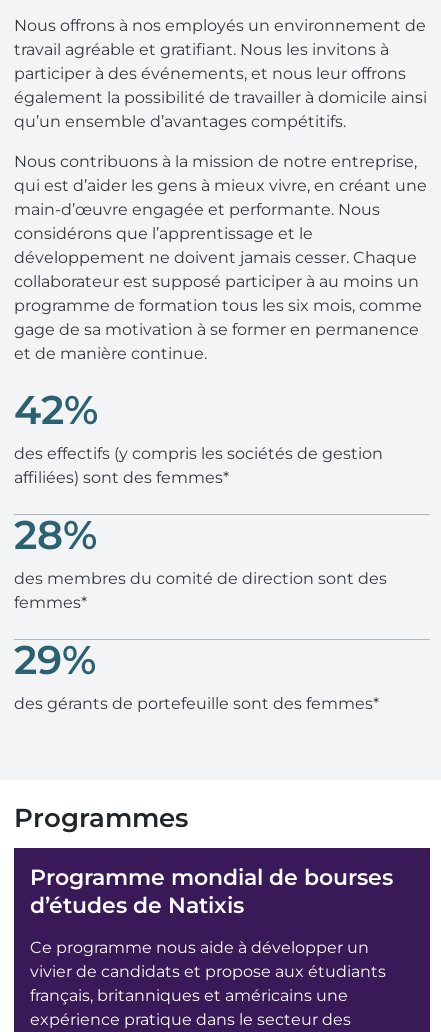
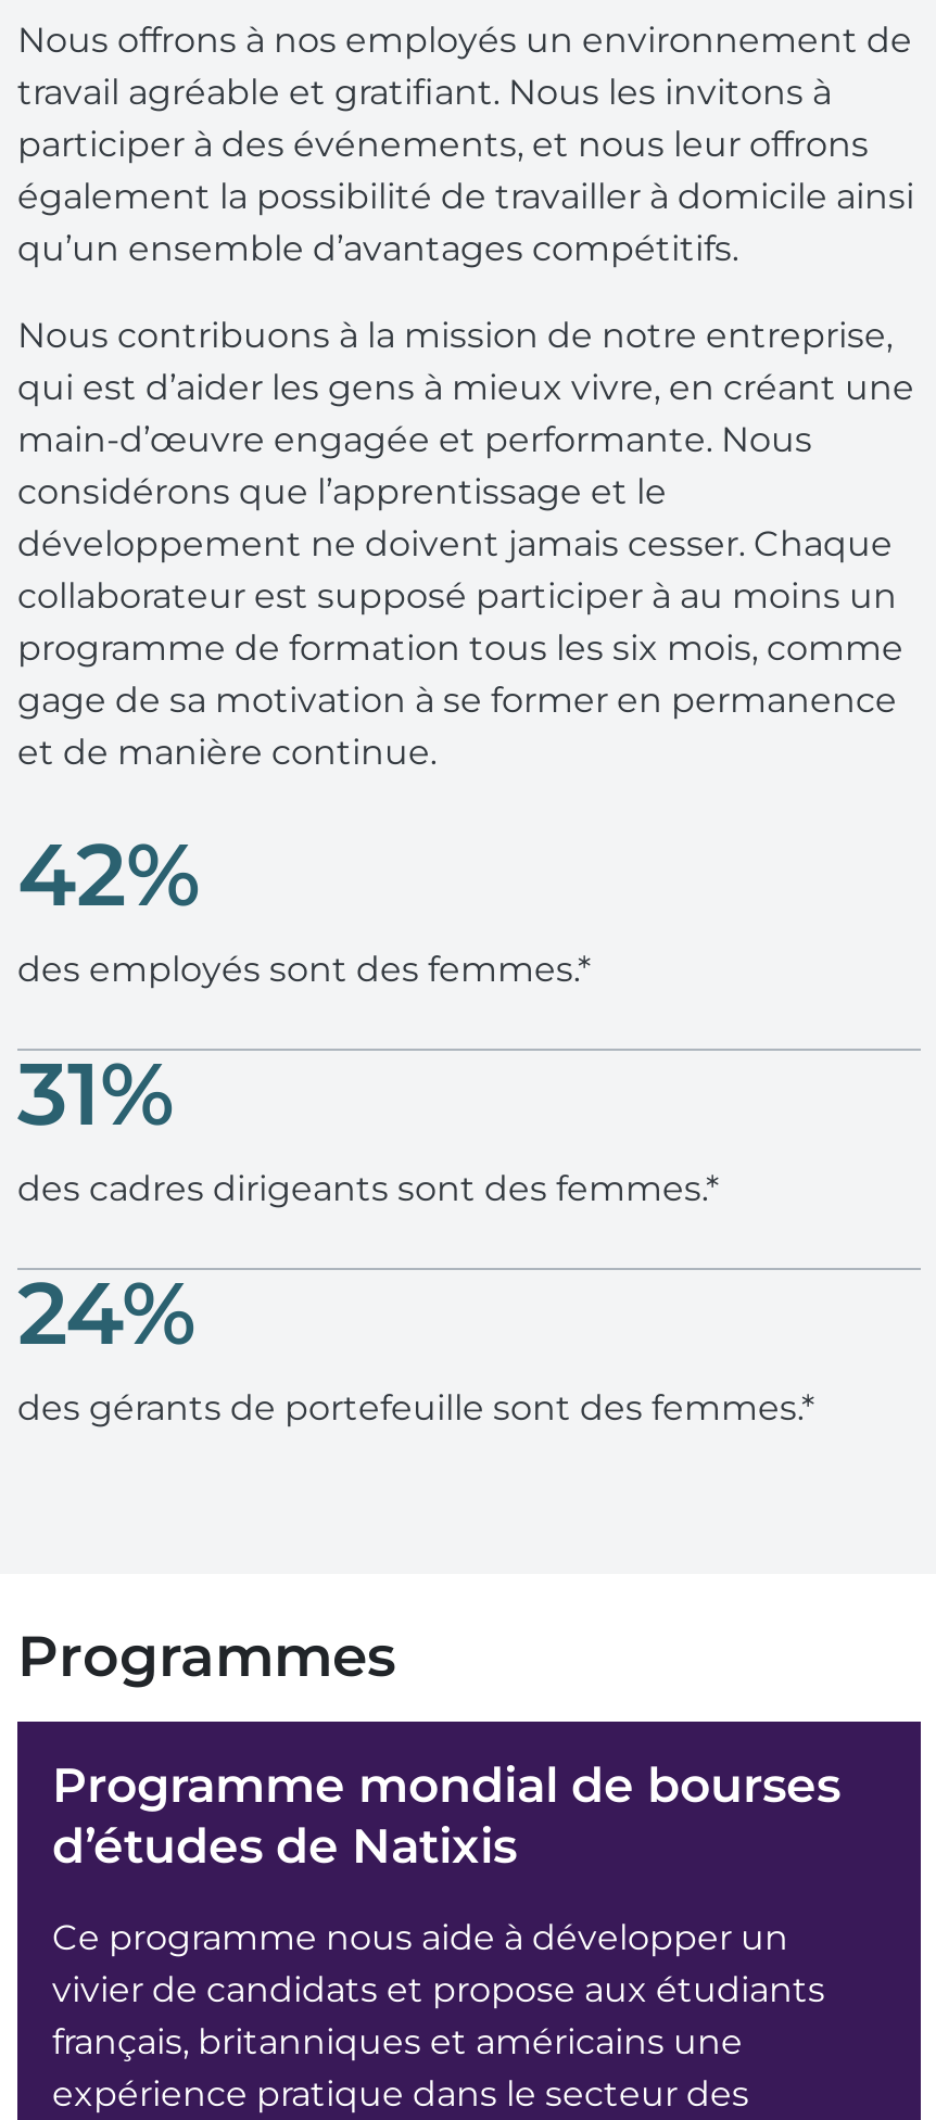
[14,444,383,487] des effectifs (y compris les sociétés de gestion | affiliées) sont des femmes* -> [17,948,591,989] des employés sont des femmes.*
[14,510,387,612] 28% | des membres du comité de direction sont des | femmes* -> [17,1039,719,1208] 31% | des cadres dirigeants sont des femmes.*
[14,635,379,713] 29% | des gérants de portefeuille sont des femmes* -> [17,1258,814,1427] 24% | des gérants de portefeuille sont des femmes.*

